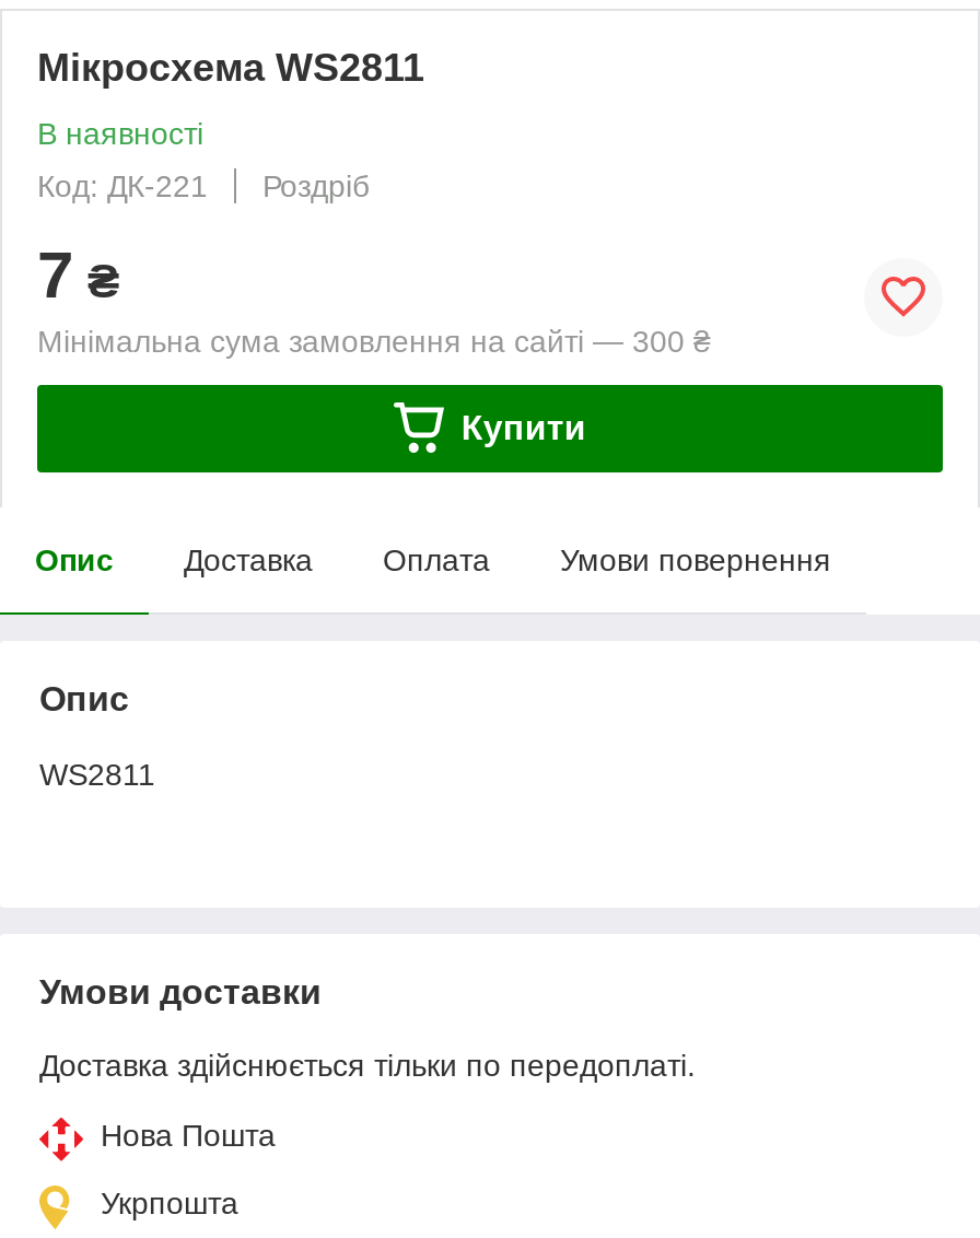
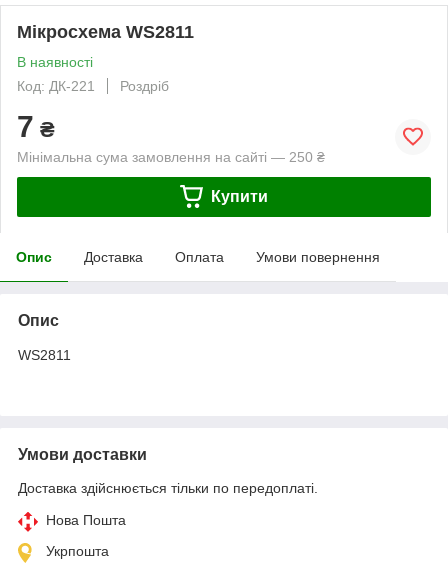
[37,323,711,358] Мінімальна сума замовлення на сайті — 300 ₴ -> [17,149,325,165] Мінімальна сума замовлення на сайті — 250 ₴

